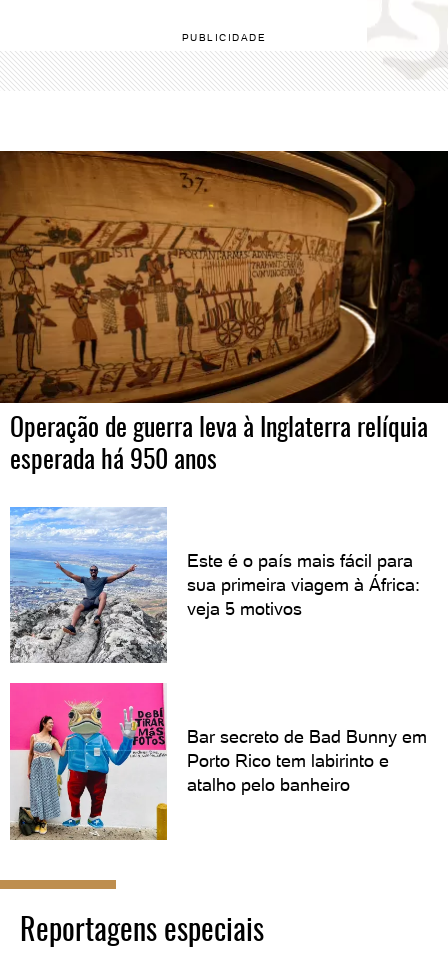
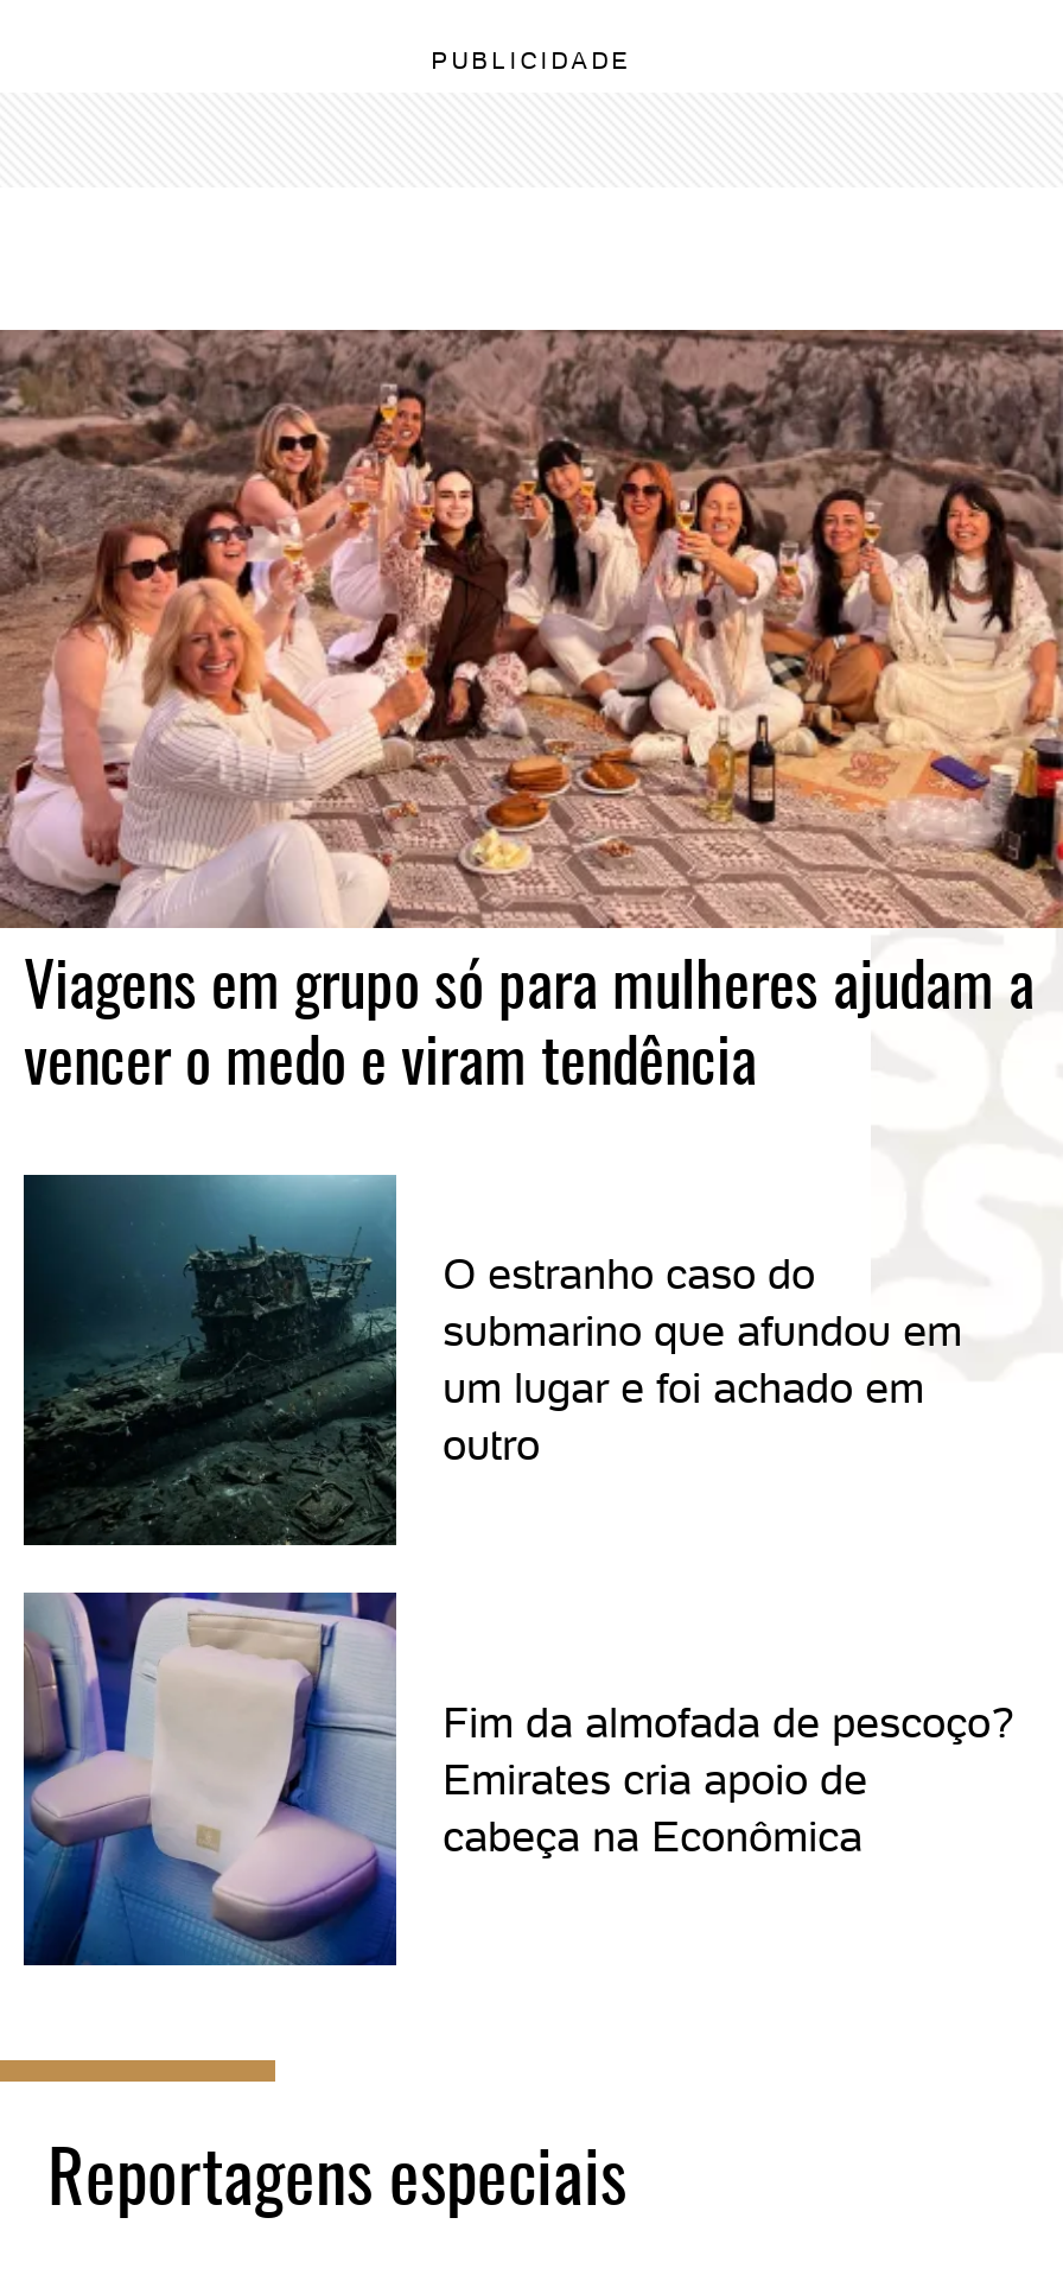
[3,150,445,474] [image] | Operação de guerra leva à Inglaterra relíquia | esperada há 950 anos -> [7,328,1056,1096] [image] | Viagens em grupo só para mulheres ajudam a | vencer o medo e viram tendência
[9,506,420,663] [image] | Este é o país mais fácil para | sua primeira viagem à África: | veja 5 motivos -> [21,1173,962,1548] [image] | O estranho caso do | submarino que afundou em | um lugar e foi achado em | outro
[9,682,427,841] [image] | Bar secreto de Bad Bunny em | Porto Rico tem labirinto e | atalho pelo banheiro -> [21,1590,1015,1968] [image] | Fim da almofada de pescoço? | Emirates cria apoio de | cabeça na Econômica

